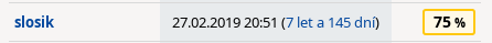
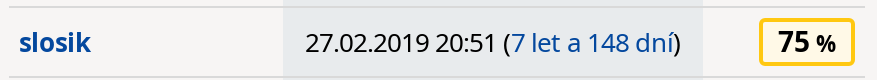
[172,12,379,32] 27.02.2019 20:51 (7 let a 145 dní) -> [305,24,681,60] 27.02.2019 20:51 (7 let a 148 dní)

